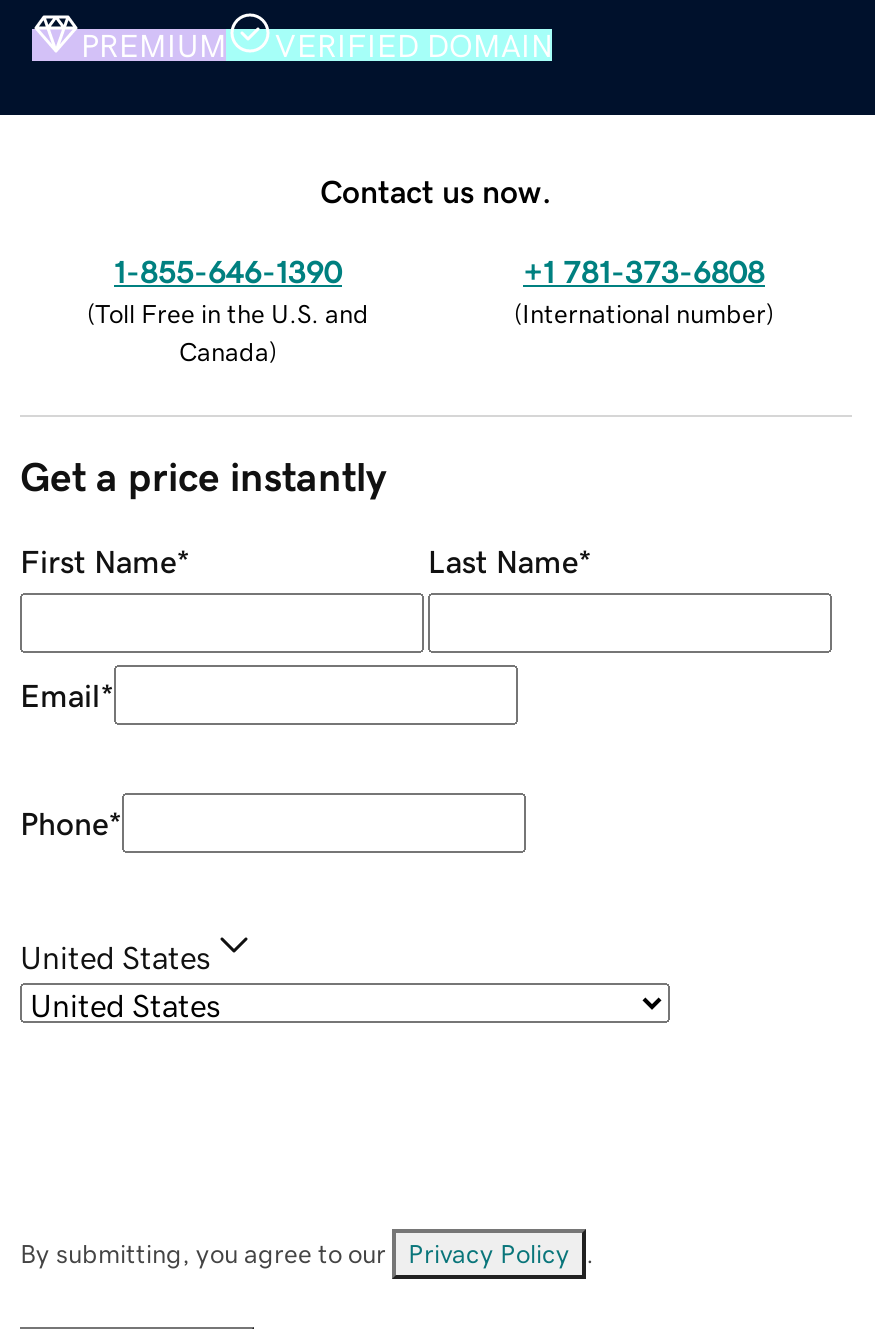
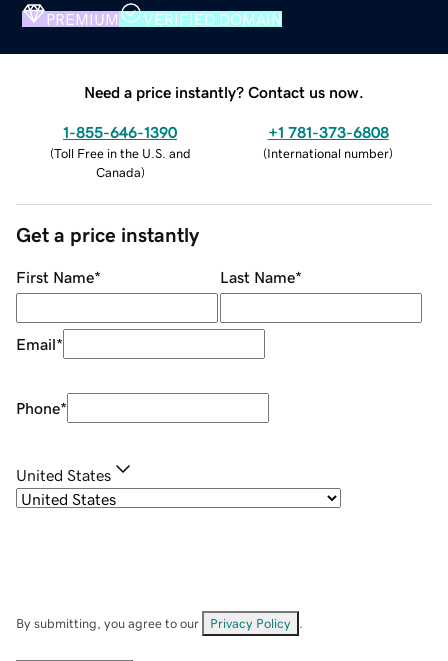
[320,174,552,206] Contact us now. -> [84,84,364,100] Need a price instantly? Contact us now.

